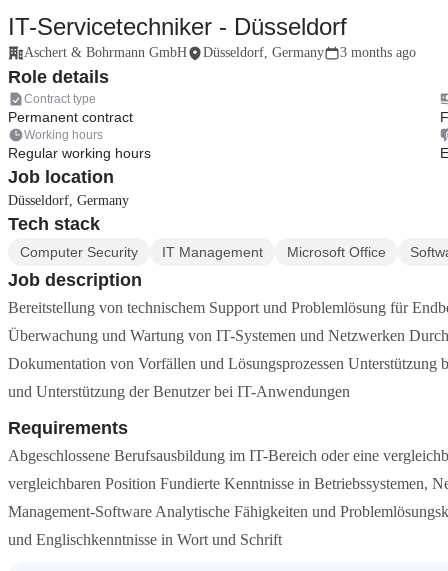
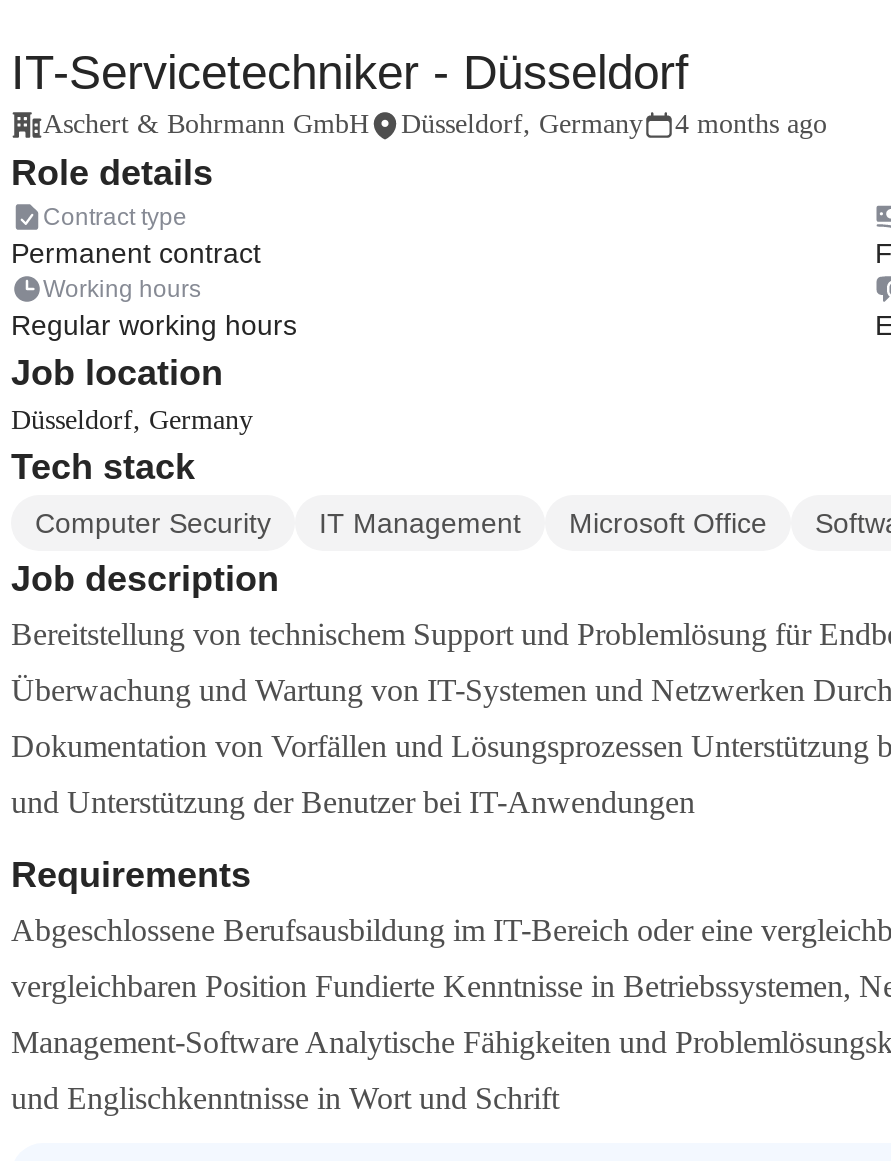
[24,45,416,60] Aschert & Bohrmann GmbH Düsseldorf, Germany 3 months ago -> [43,109,827,139] Aschert & Bohrmann GmbH Düsseldorf, Germany 4 months ago

